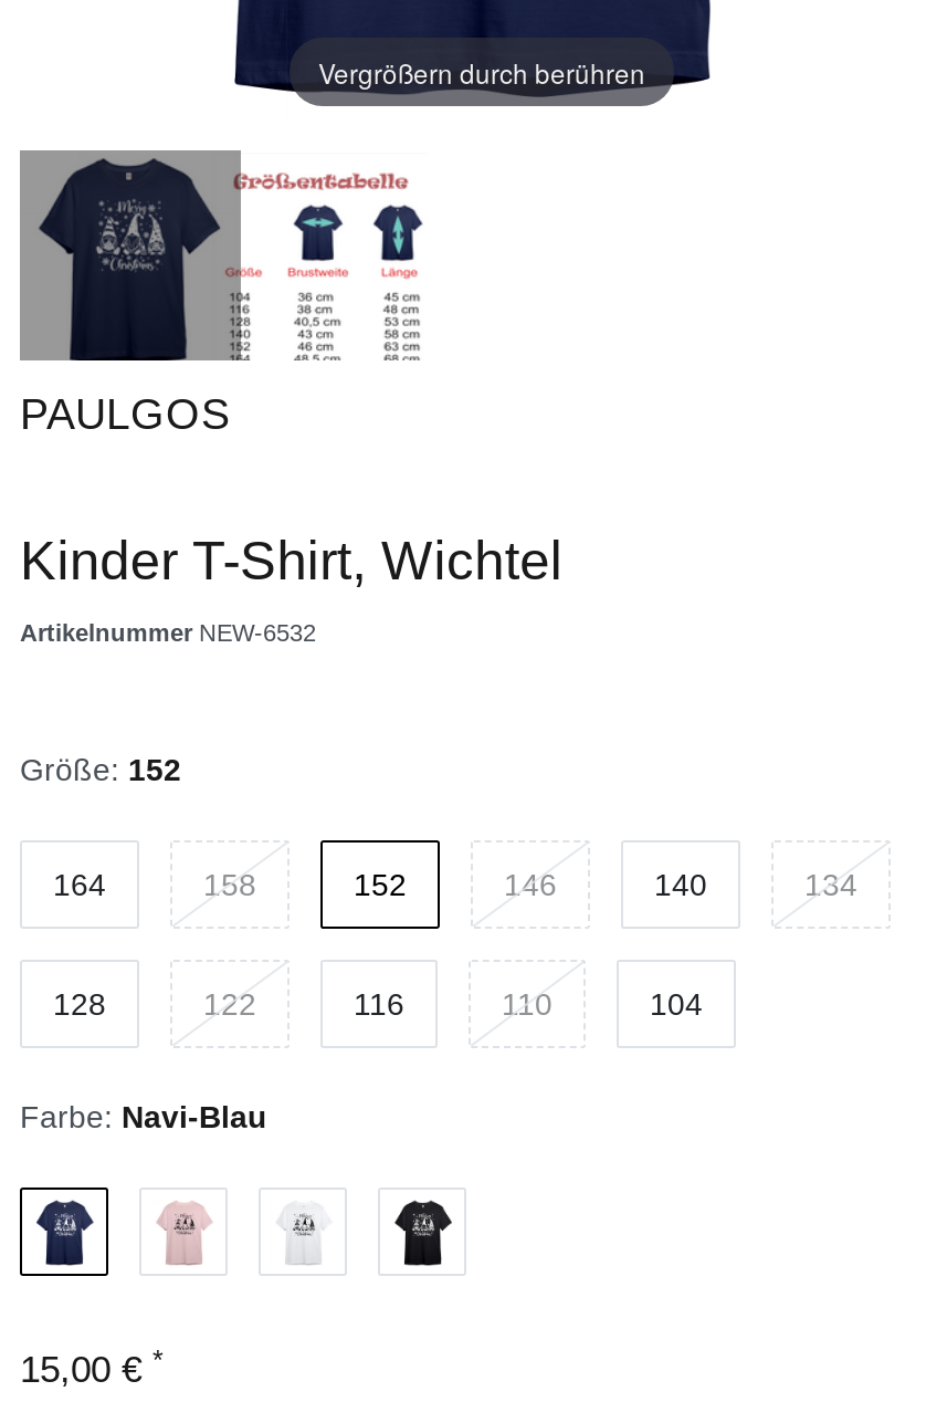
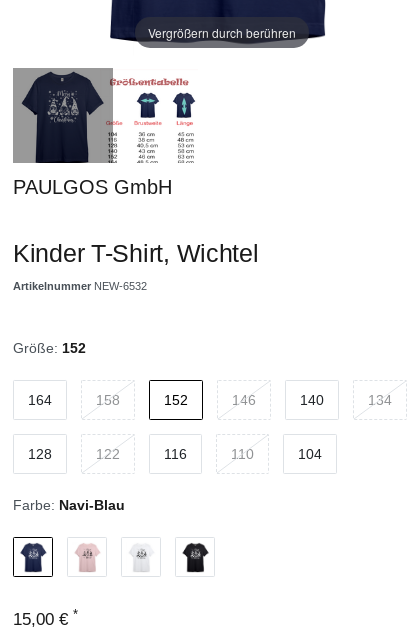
[20,390,230,438] PAULGOS -> [13,176,172,198] PAULGOS GmbH

